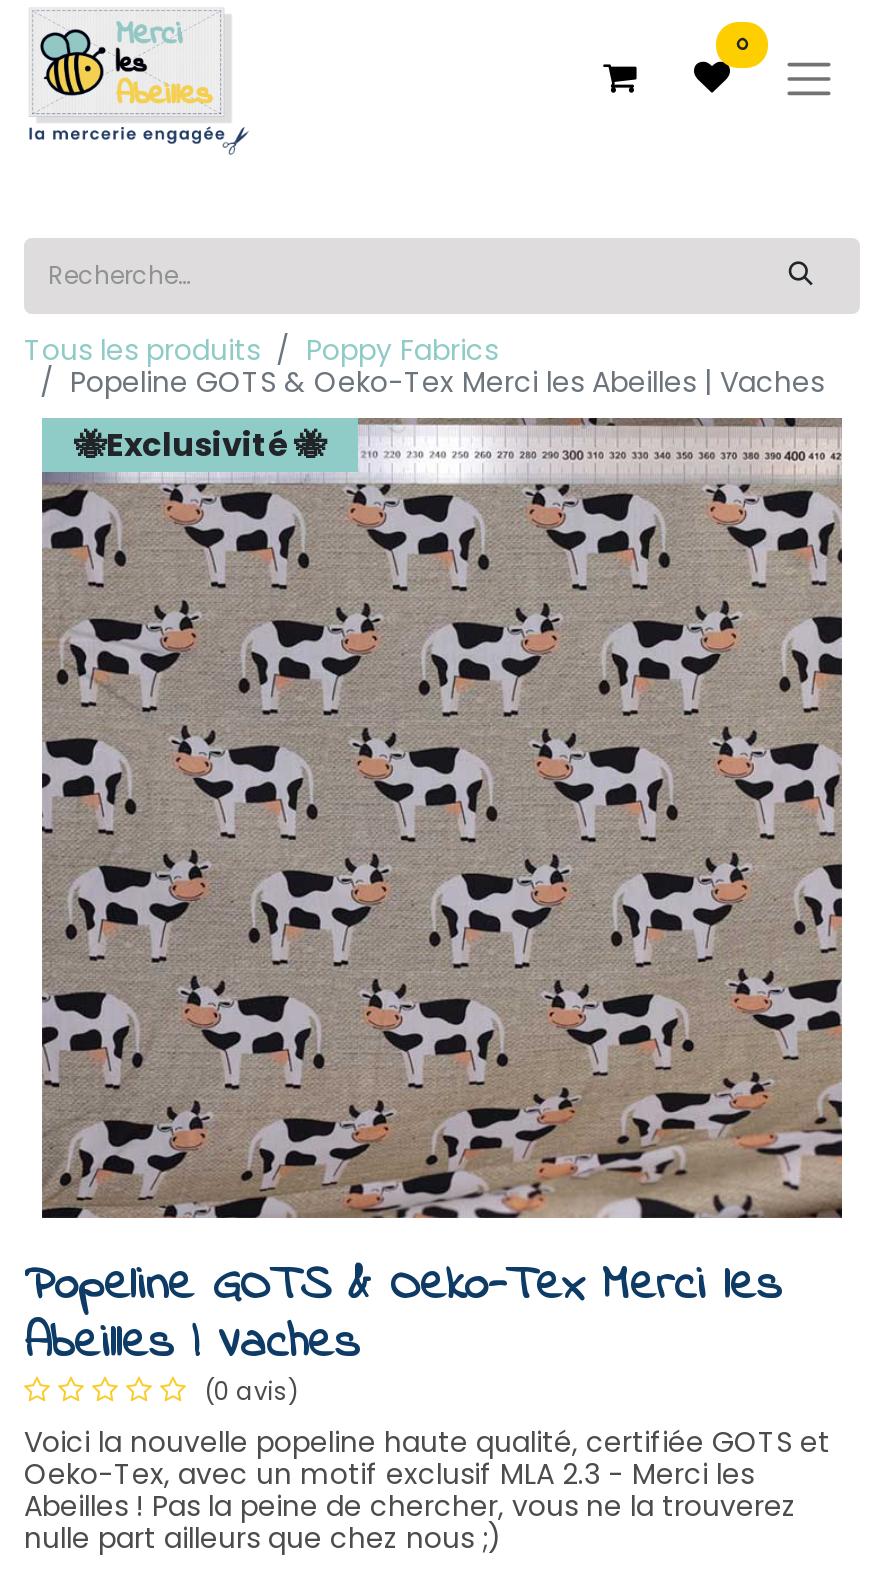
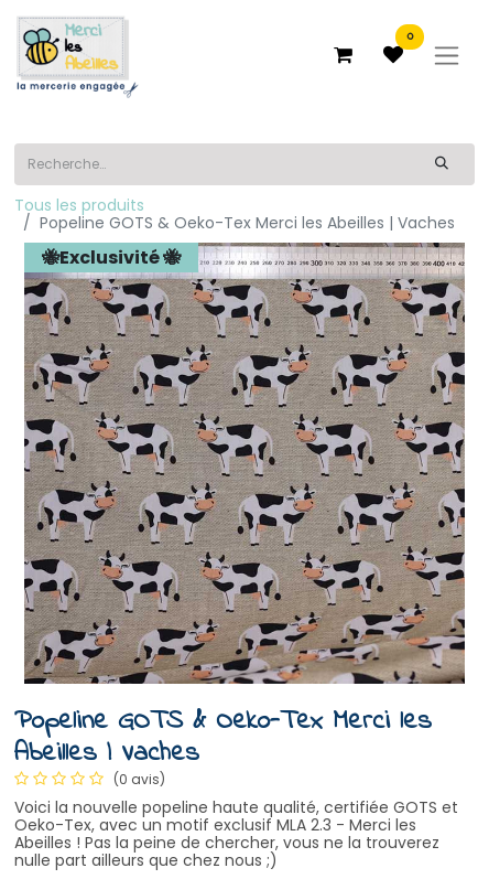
[306,330,498,370] Poppy Fabrics -> none

